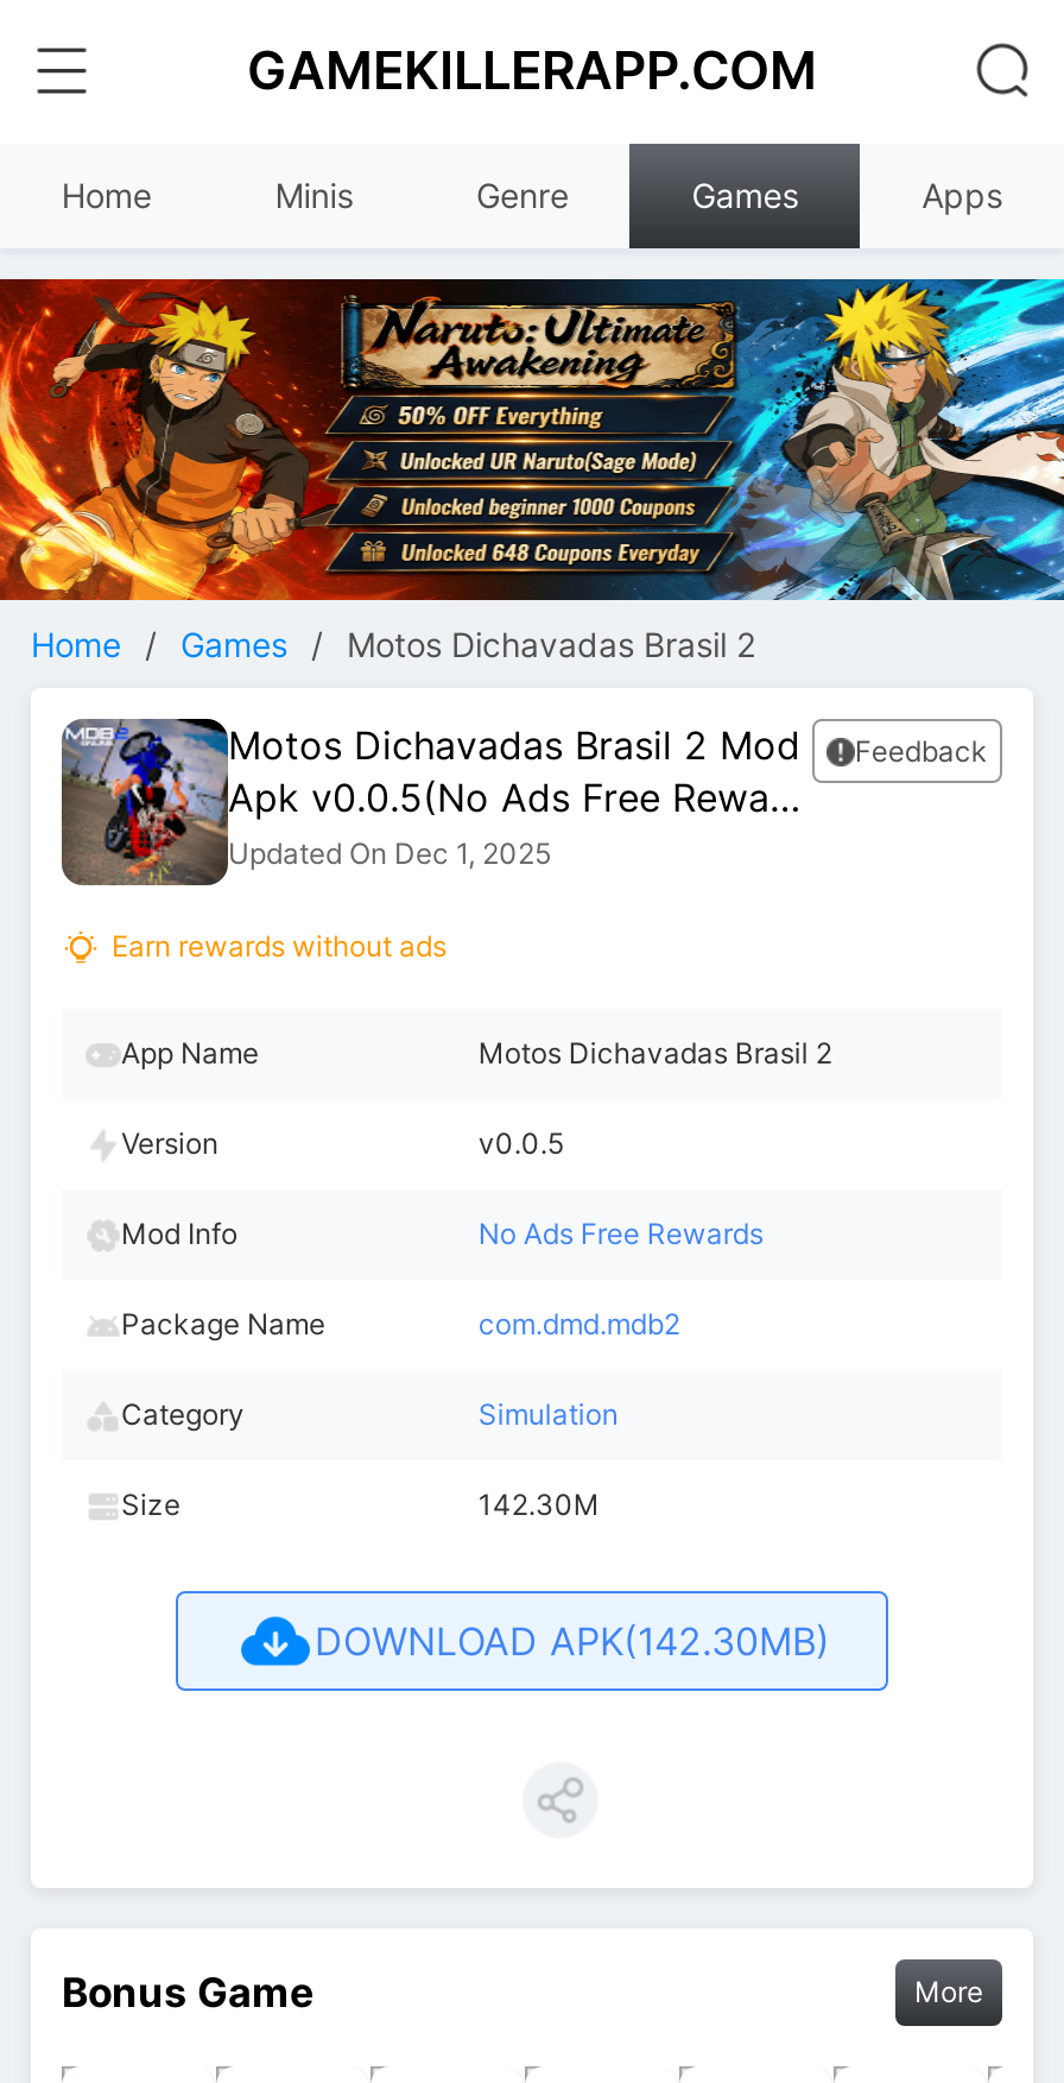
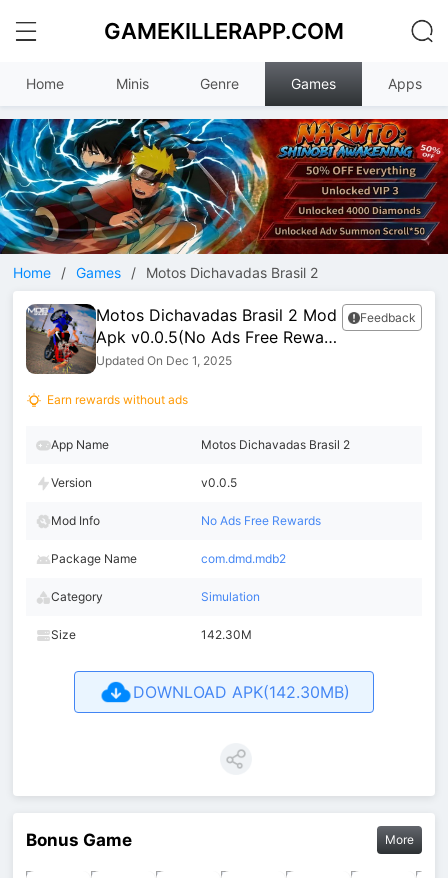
[7,277,1057,602] [image] -> [3,118,445,255] [image]

